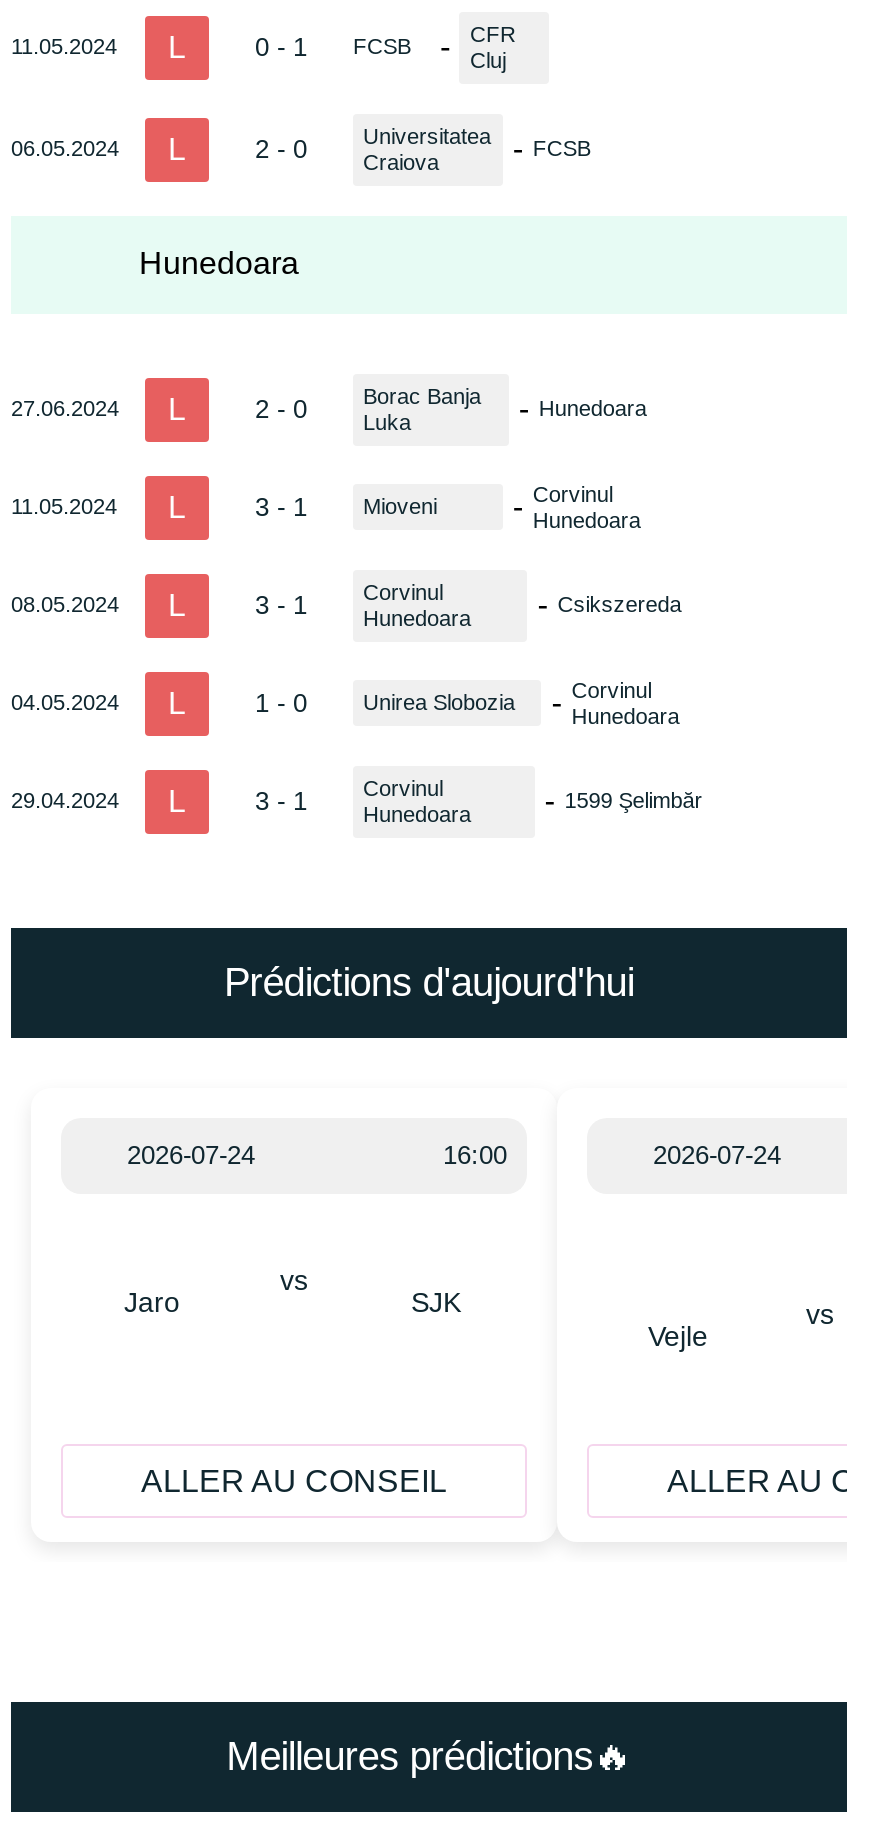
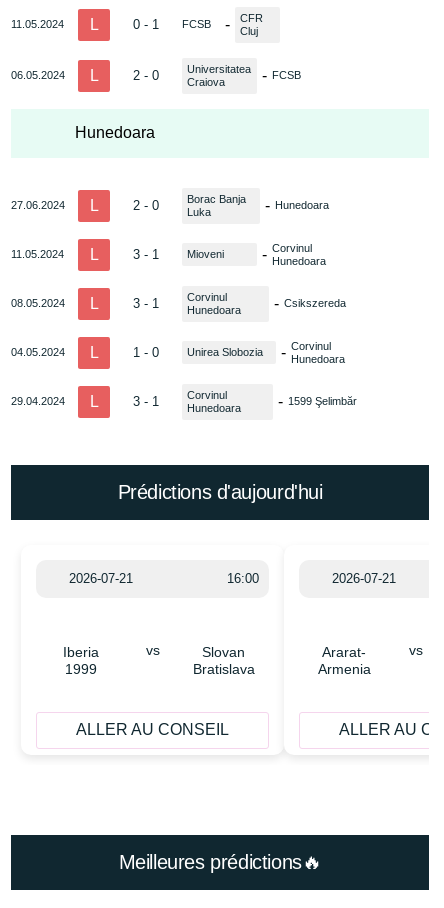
[127,1139,255,1169] 2026-07-24 -> [69,570,133,585] 2026-07-21
[653,1139,781,1169] 2026-07-24 -> [332,570,396,585] 2026-07-21
[124,1285,180,1317] Jaro -> [63,643,99,676] Iberia | 1999
[411,1285,461,1317] SJK -> [192,643,254,676] Slovan | Bratislava
[648,1319,708,1351] Vejle -> [318,643,371,676] Ararat- | Armenia

